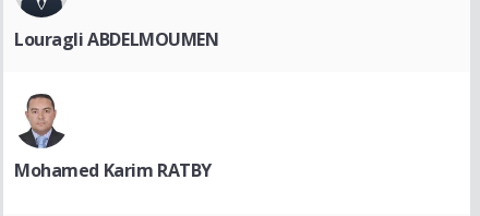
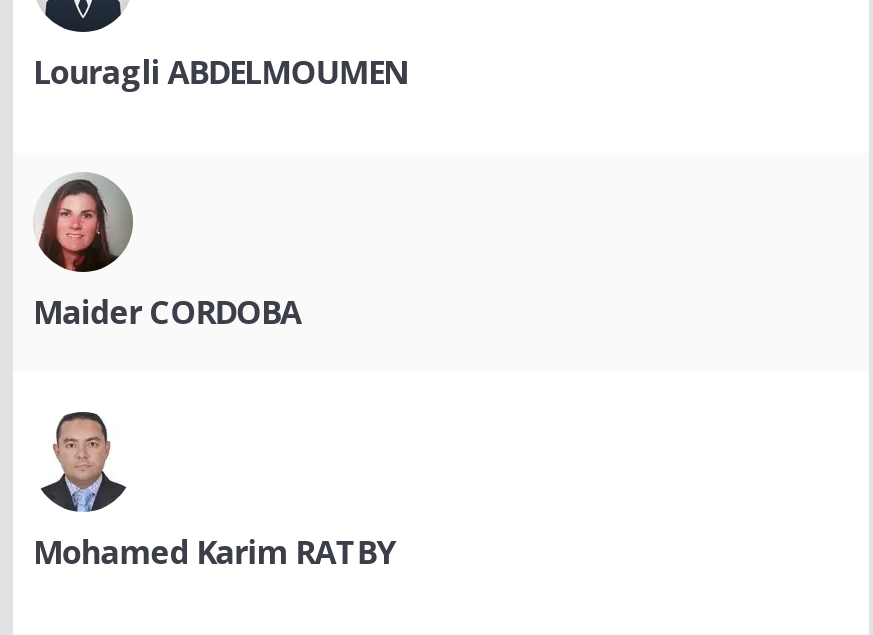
none -> [33,174,301,335] [image] | Maider CORDOBA

